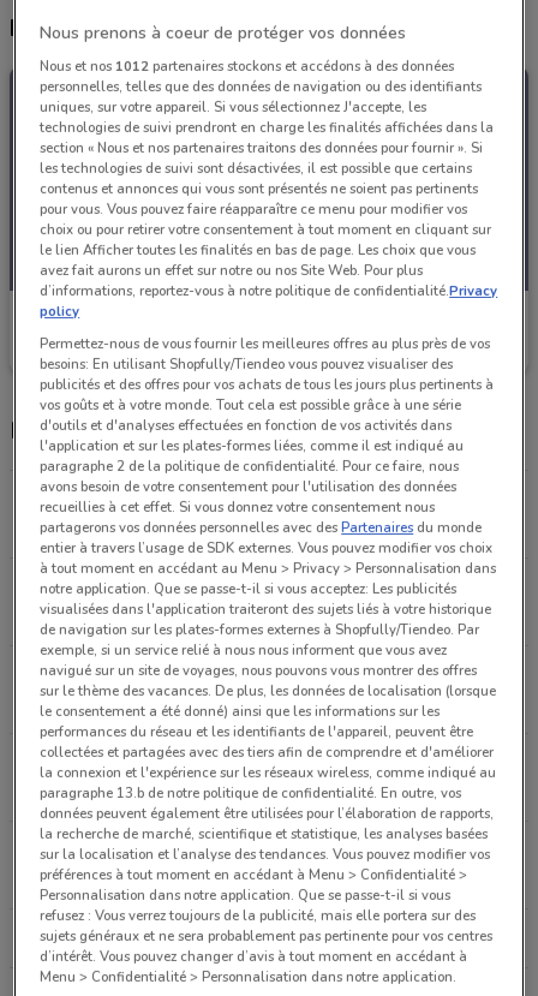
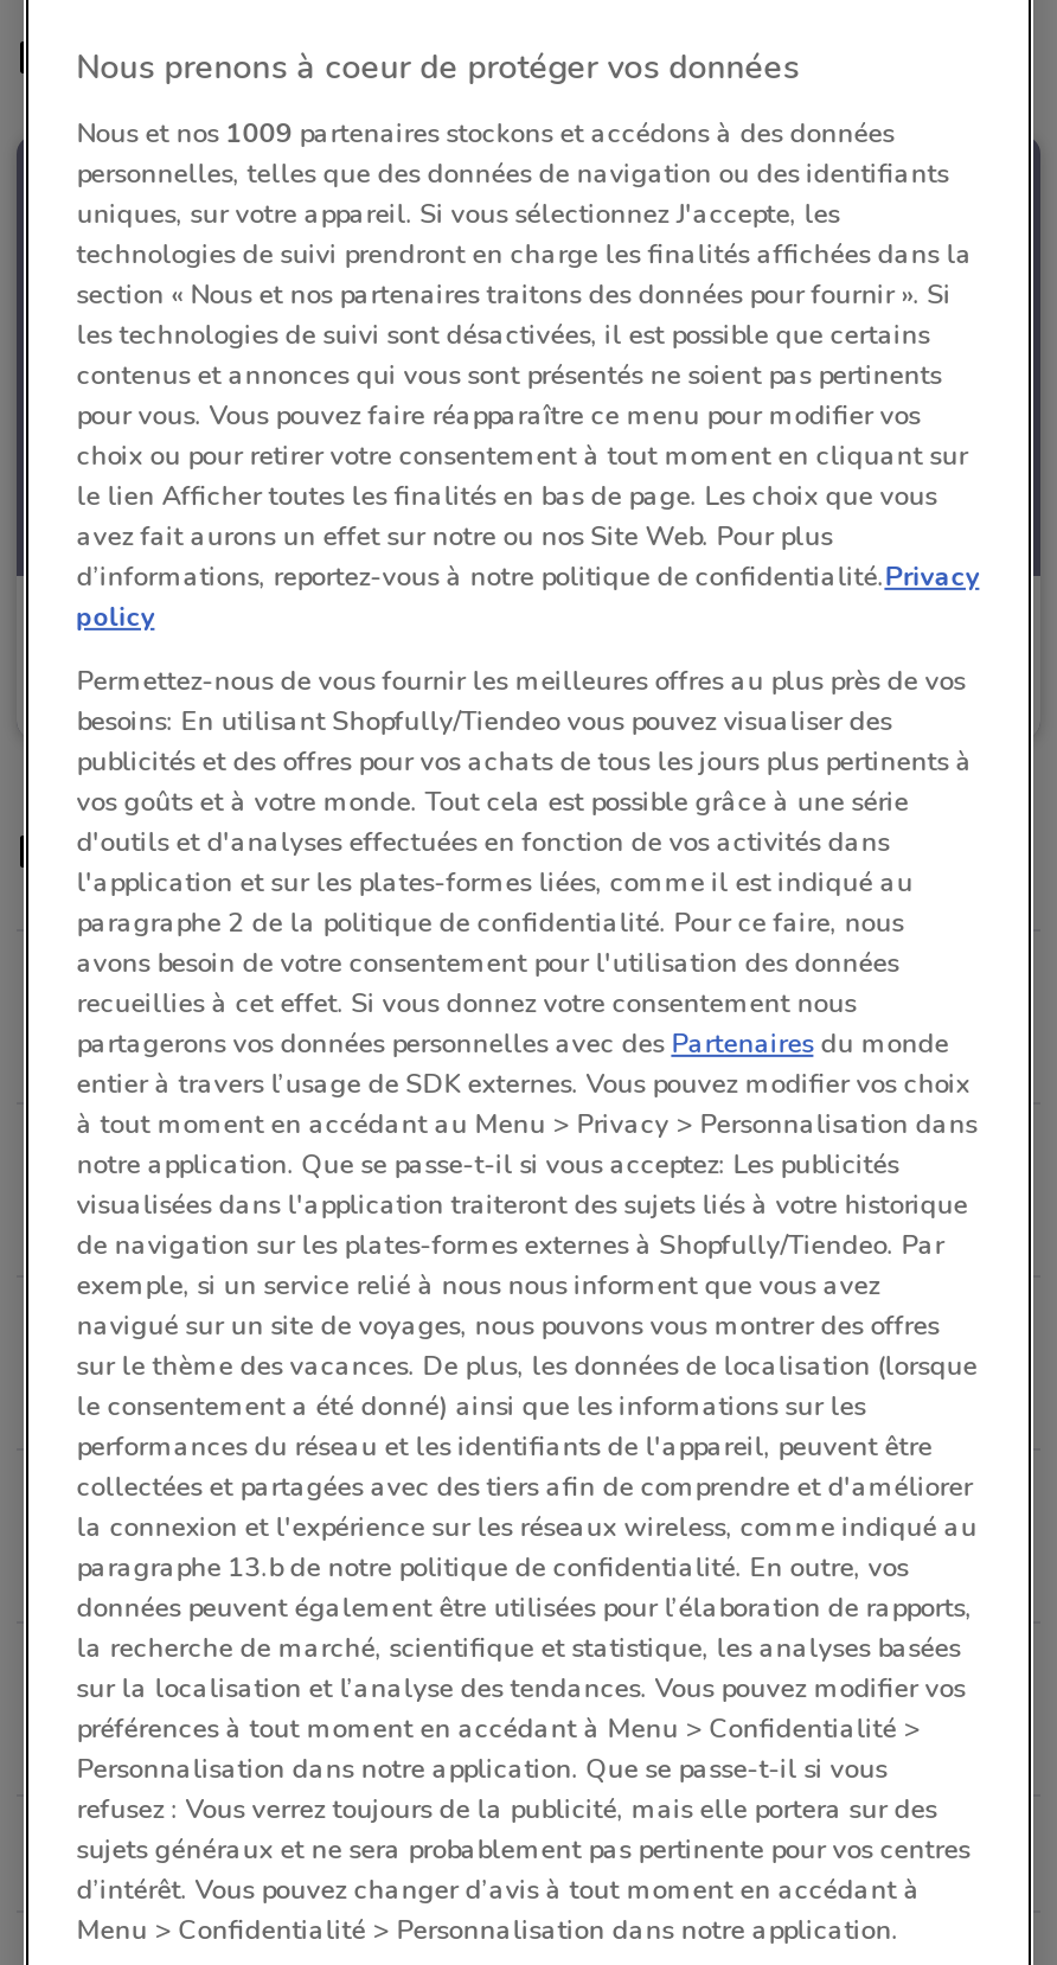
[40,57,454,76] Nous et nos 1012 partenaires stockons et accédons à des données -> [76,114,894,152] Nous et nos 1009 partenaires stockons et accédons à des données

